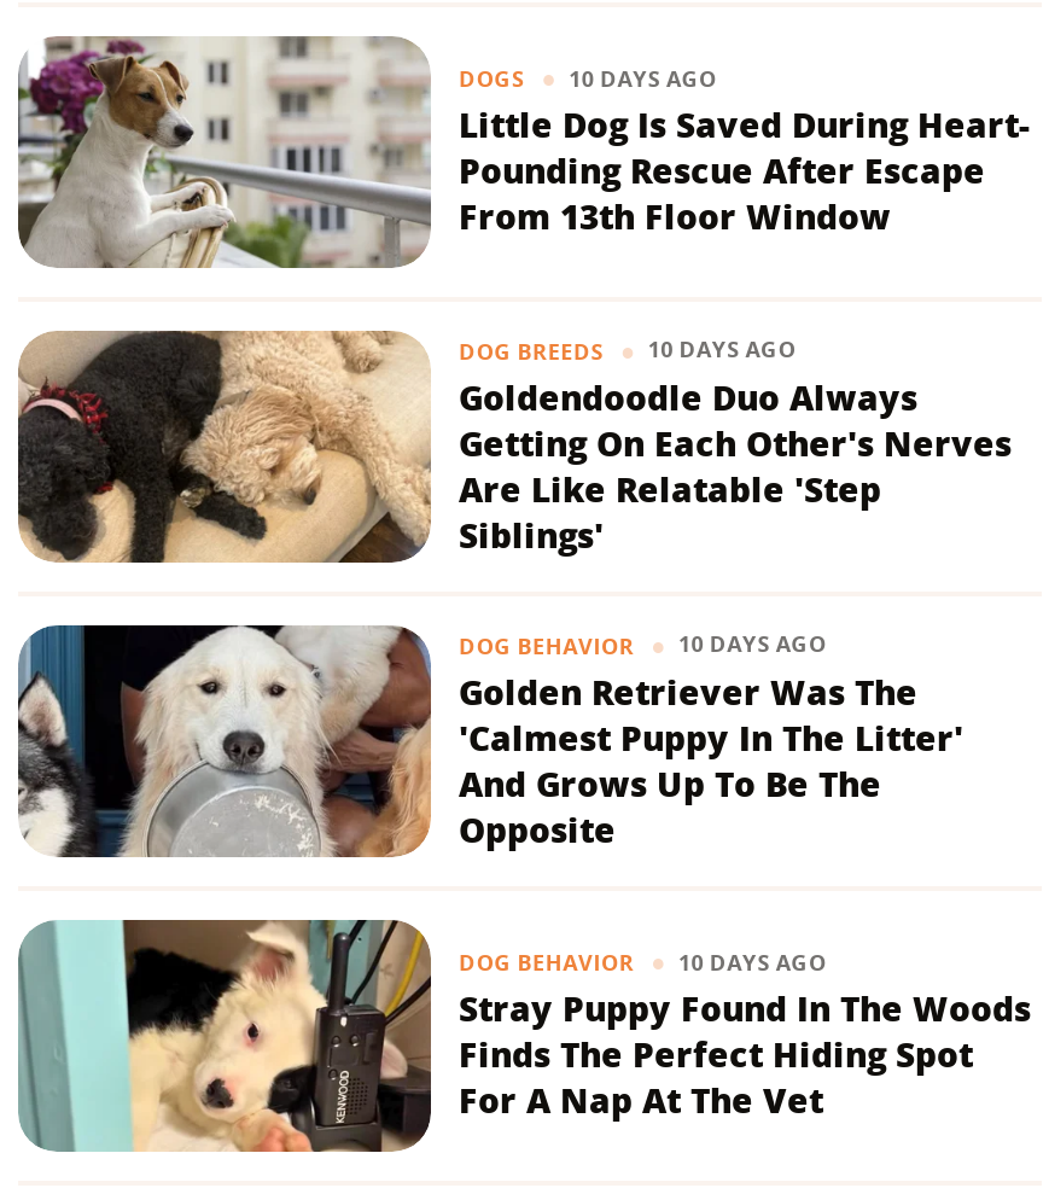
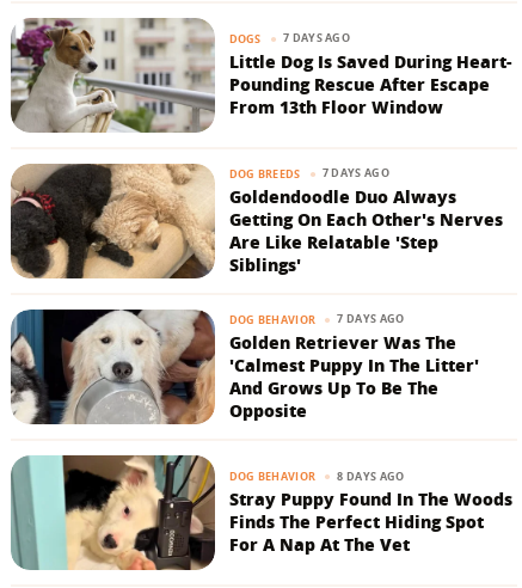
[459,62,717,94] DOGS 10 DAYS AGO -> [229,30,350,47] DOGS 7 DAYS AGO
[459,333,796,366] DOG BREEDS 10 DAYS AGO -> [229,165,389,181] DOG BREEDS 7 DAYS AGO
[459,628,826,660] DOG BEHAVIOR 10 DAYS AGO -> [229,311,404,327] DOG BEHAVIOR 7 DAYS AGO
[459,946,826,978] DOG BEHAVIOR 10 DAYS AGO -> [229,468,404,484] DOG BEHAVIOR 8 DAYS AGO

